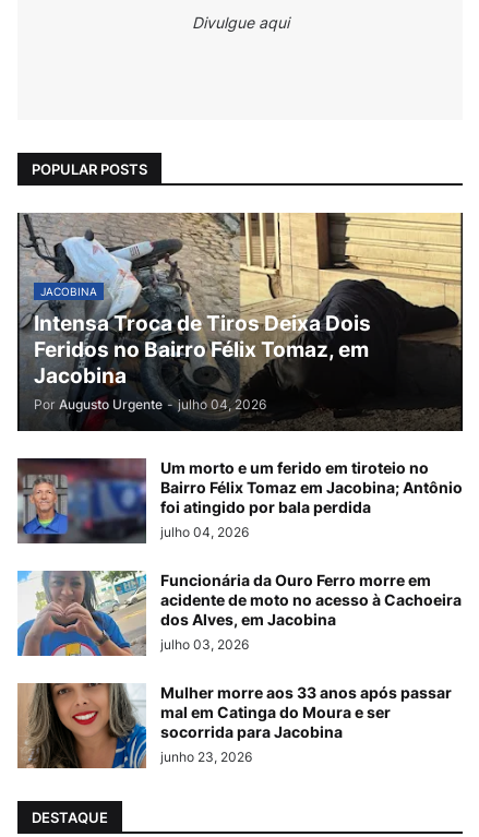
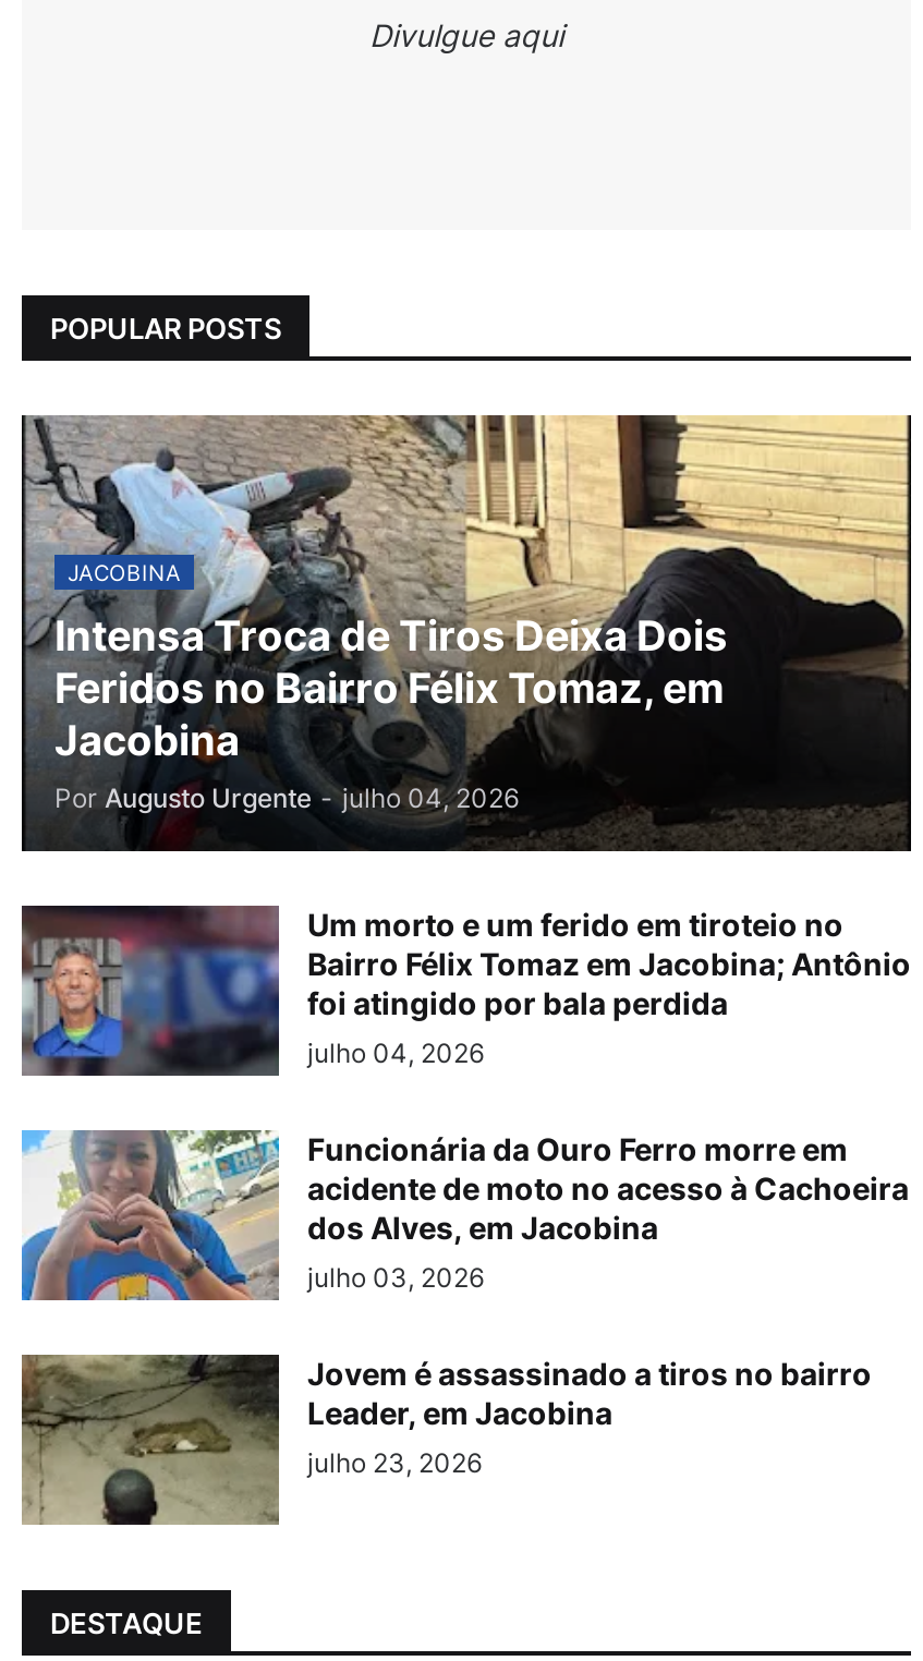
[16,683,452,769] [image] | Mulher morre aos 33 anos após passar | mal em Catinga do Moura e ser | socorrida para Jacobina | junho 23, 2026 -> [20,1353,872,1527] [image] | Jovem é assassinado a tiros no bairro | Leader, em Jacobina | julho 23, 2026

